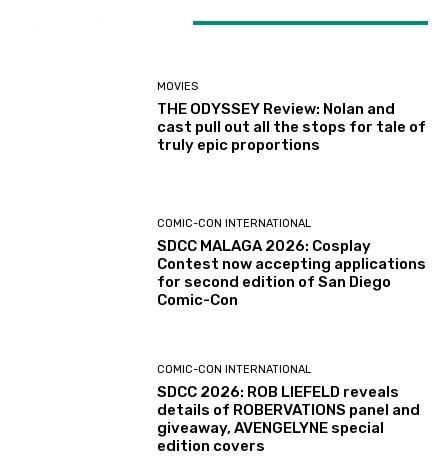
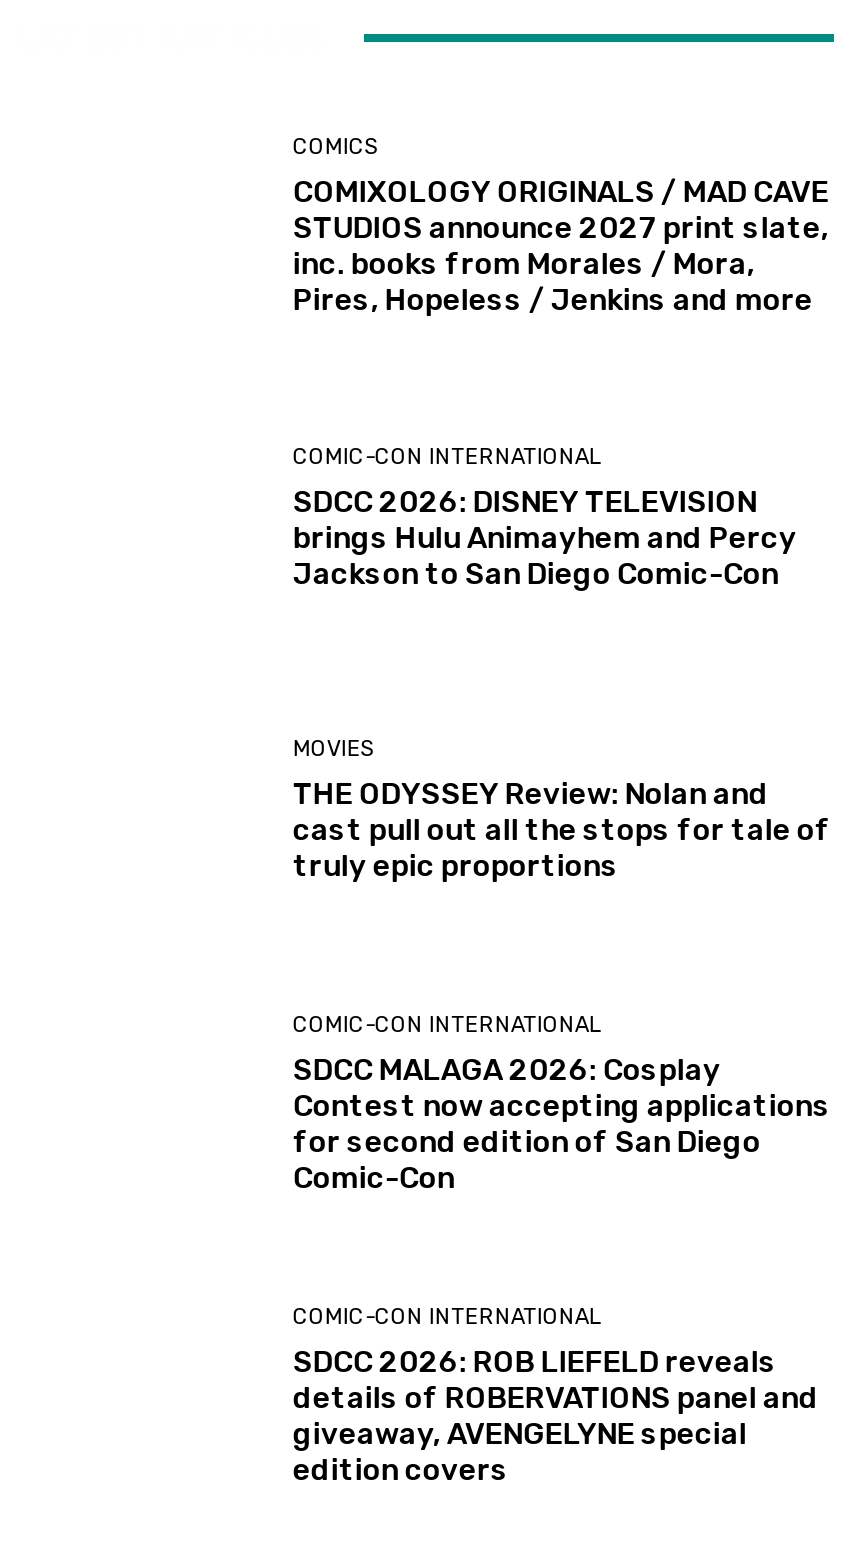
none -> [293,133,829,317] COMICS | COMIXOLOGY ORIGINALS / MAD CAVE | STUDIOS announce 2027 print slate, | inc. books from Morales / Mora, | Pires, Hopeless / Jenkins and more
none -> [293,444,797,592] COMIC-CON INTERNATIONAL | SDCC 2026: DISNEY TELEVISION | brings Hulu Animayhem and Percy | Jackson to San Diego Comic-Con

